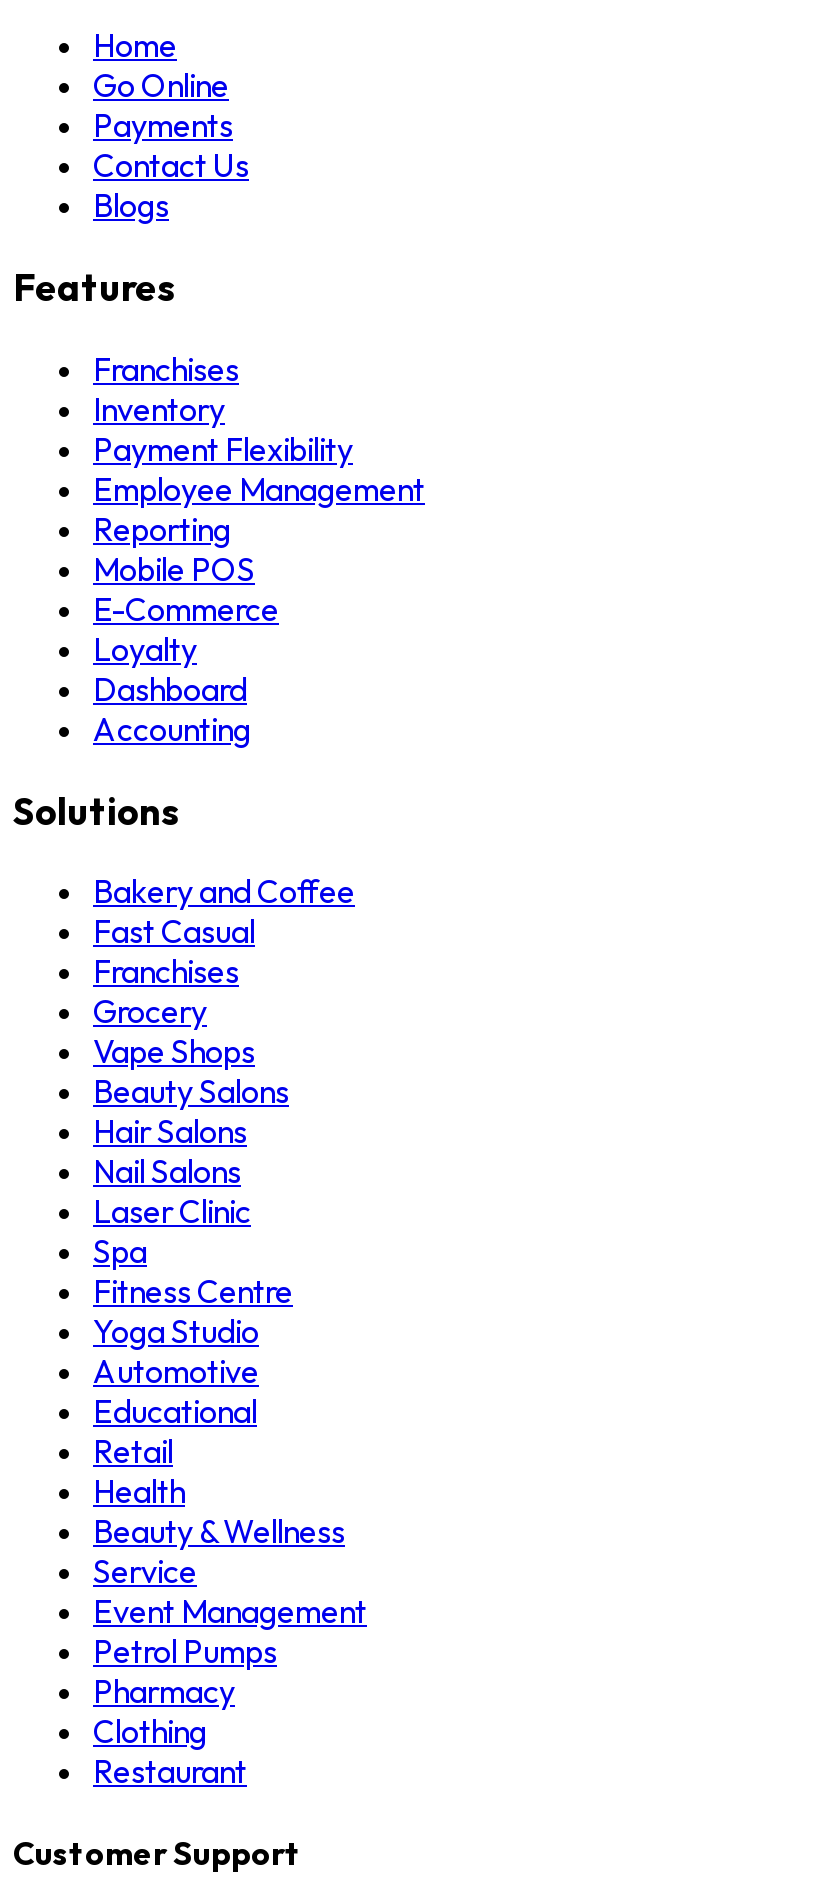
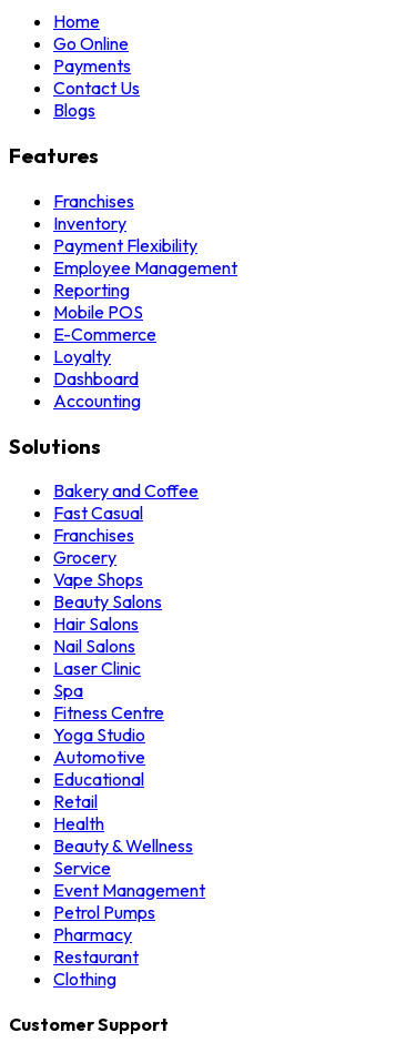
moved [93,1711,207,1751] -> [53,968,116,990]: Clothing
moved [93,1751,247,1791] -> [53,946,139,968]: Restaurant

